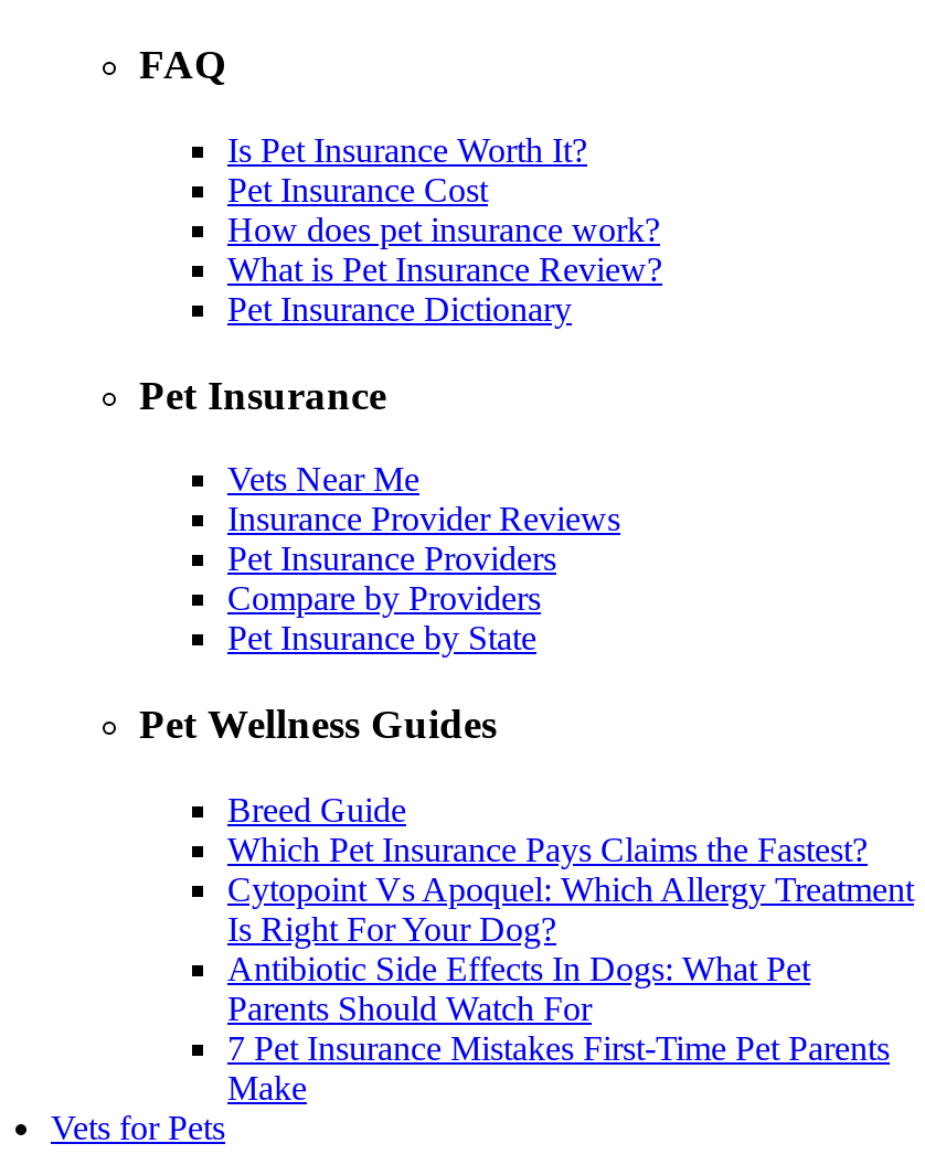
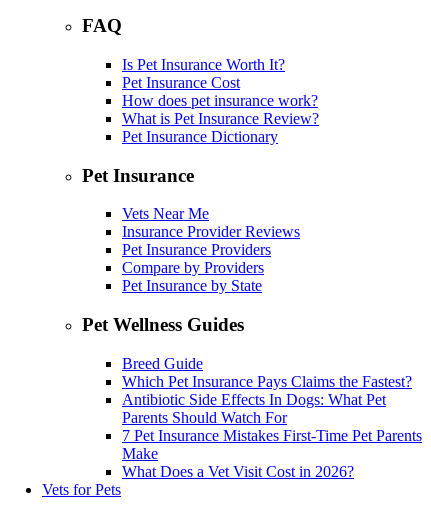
[227,870,914,947] Cytopoint Vs Apoquel: Which Allergy Treatment | Is Right For Your Dog? -> none
moved [227,949,890,1106] -> [122,391,422,462]: Antibiotic Side Effects In Dogs: What Pet | Parents Should Watch For | 7 Pet Insurance Mistakes First-Time Pet Parents | Make
none -> [122,463,354,480] What Does a Vet Visit Cost in 2026?

